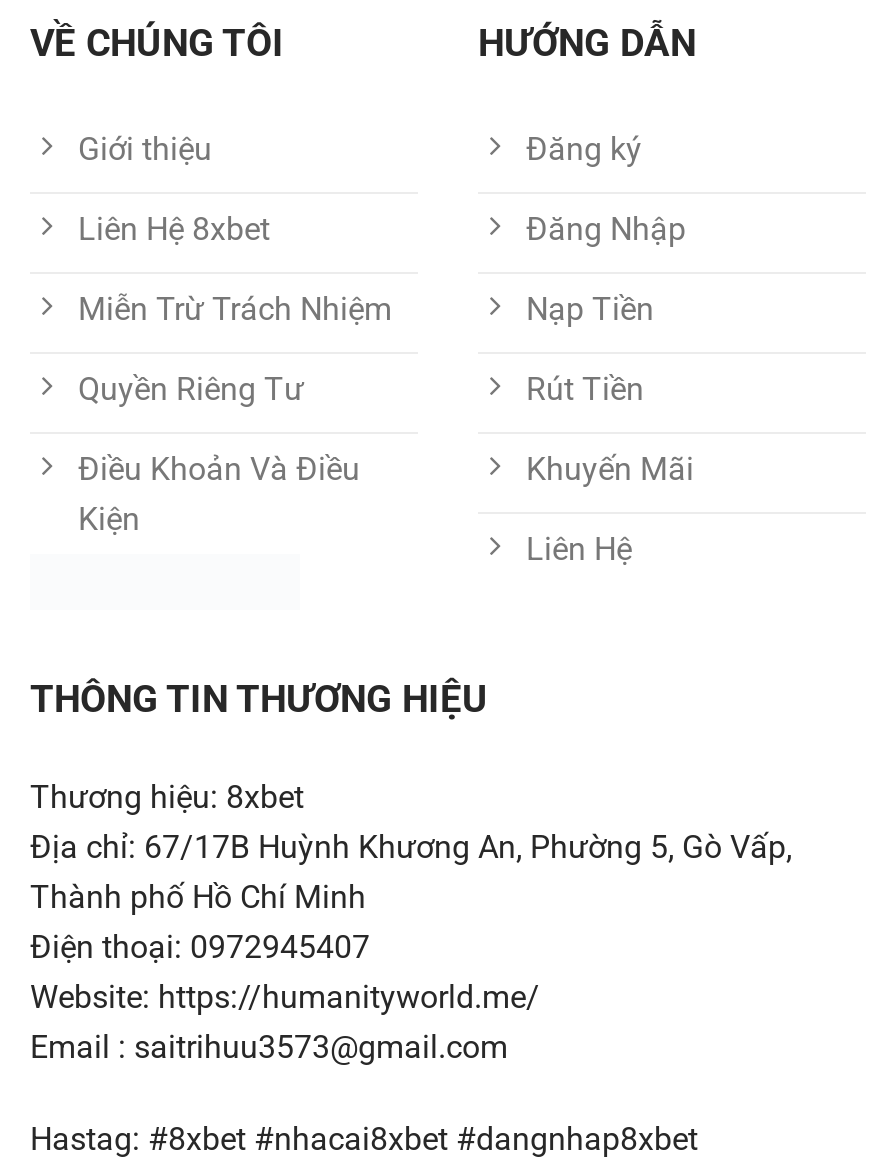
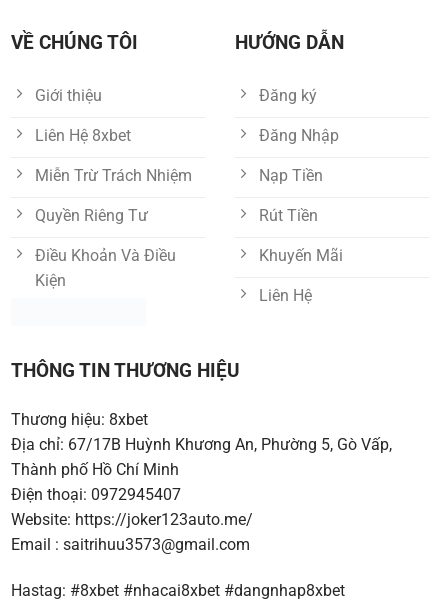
[30,977,540,1015] Website: https://humanityworld.me/ -> [11,510,253,529] Website: https://joker123auto.me/

